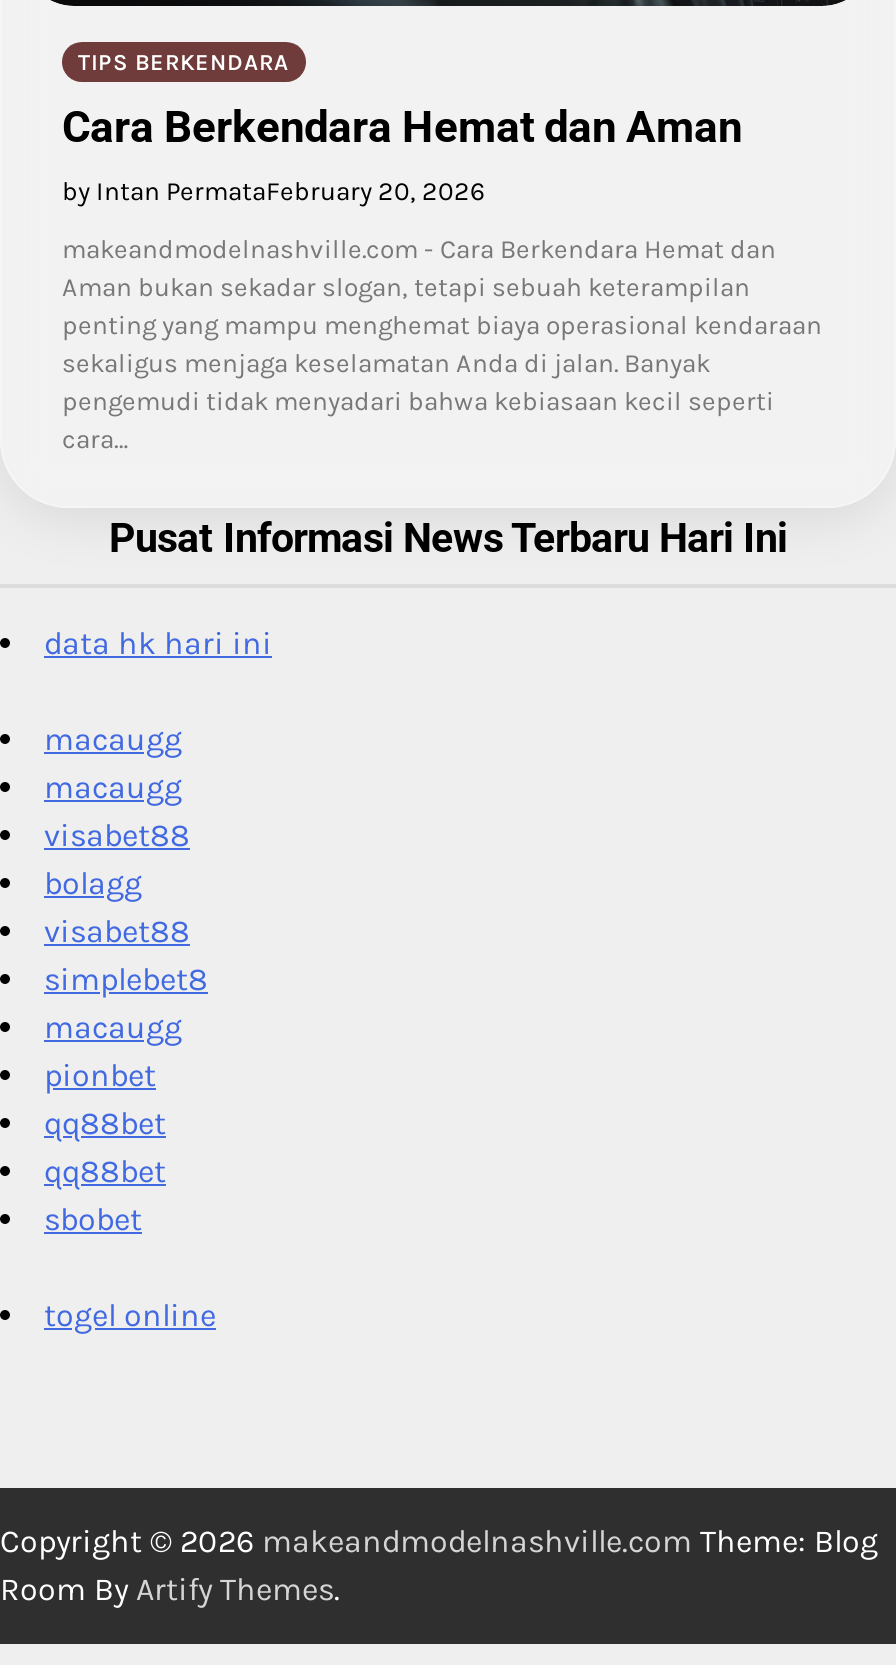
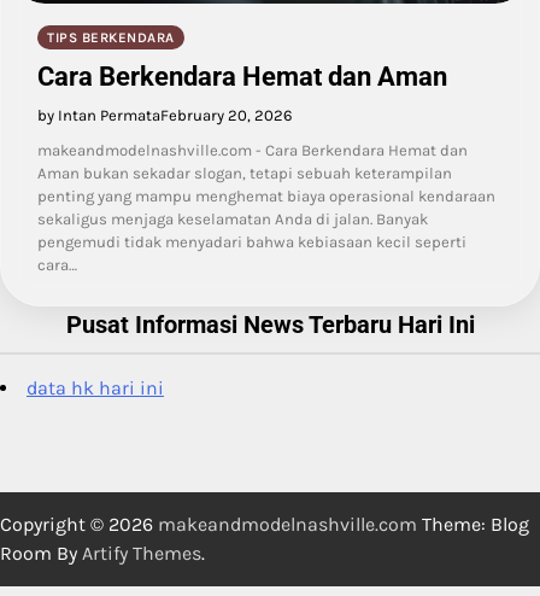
[44,720,216,1334] macaugg | macaugg | visabet88 | bolagg | visabet88 | simplebet8 | macaugg | pionbet | qq88bet | qq88bet | sbobet | togel online -> none

